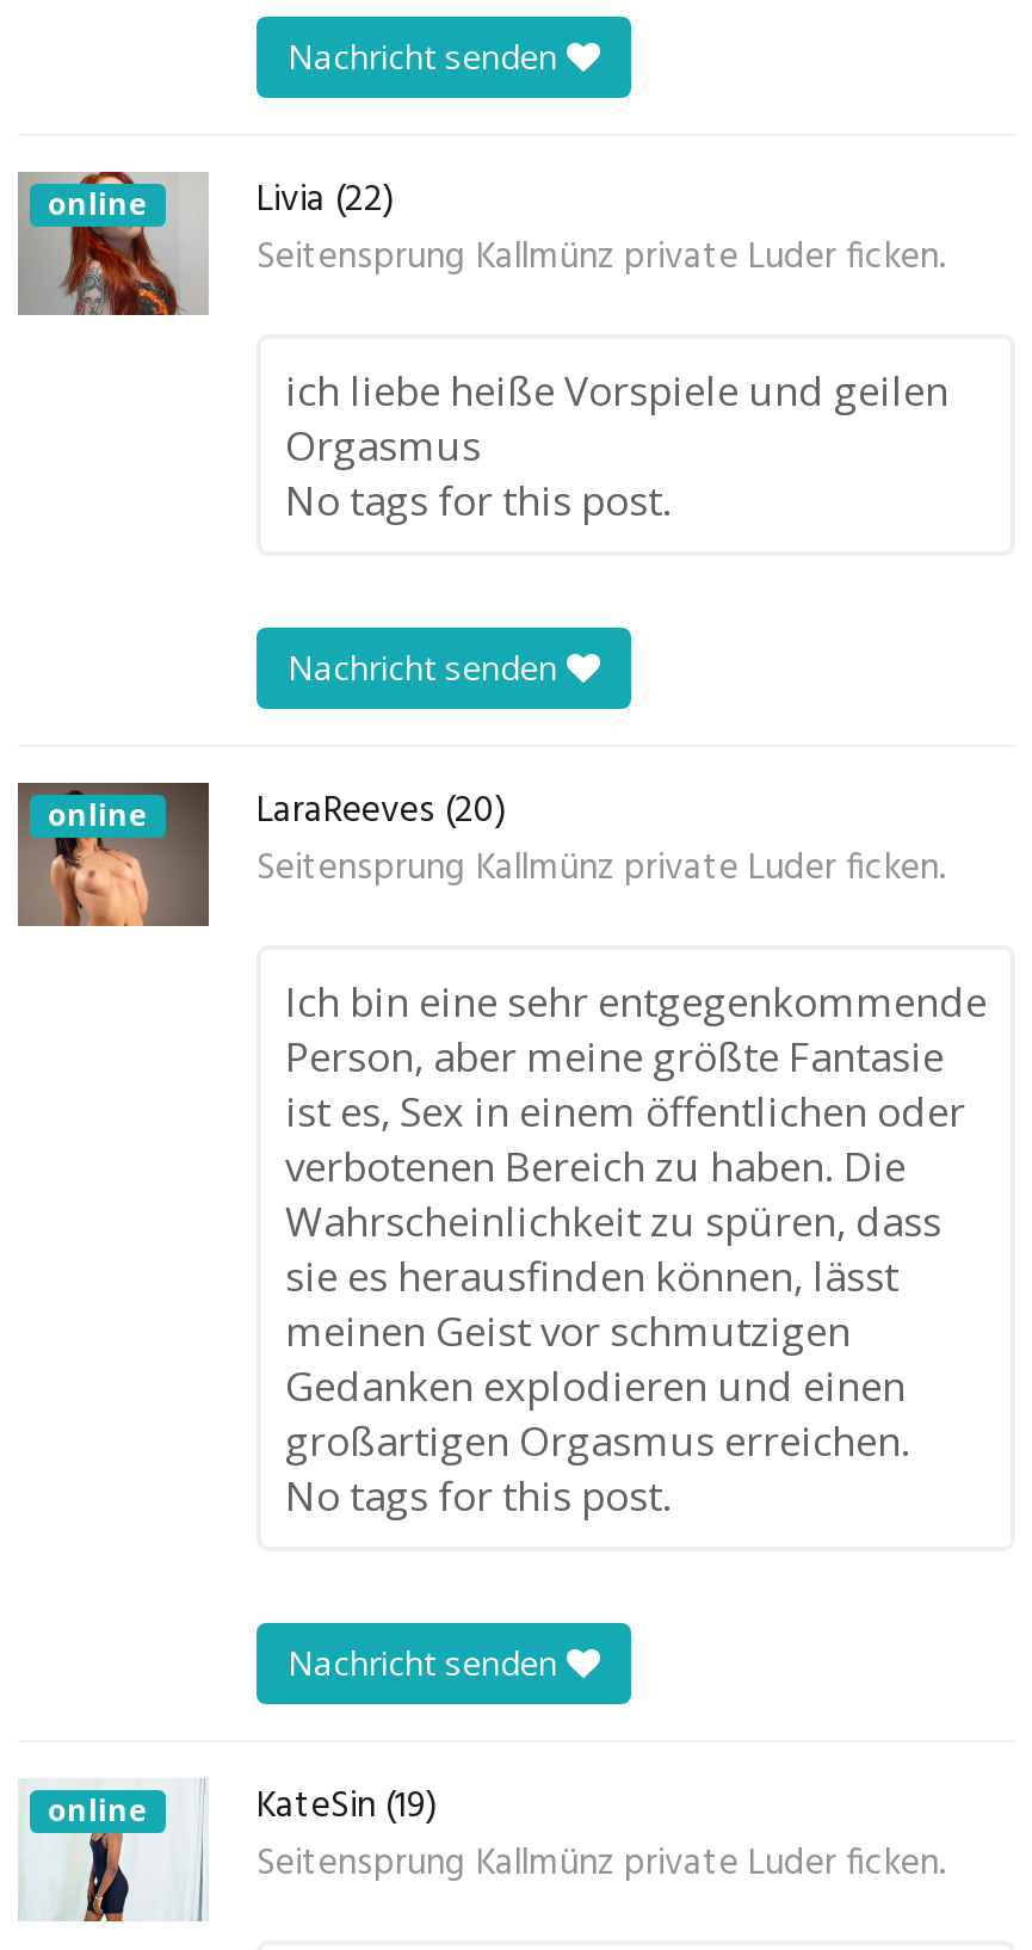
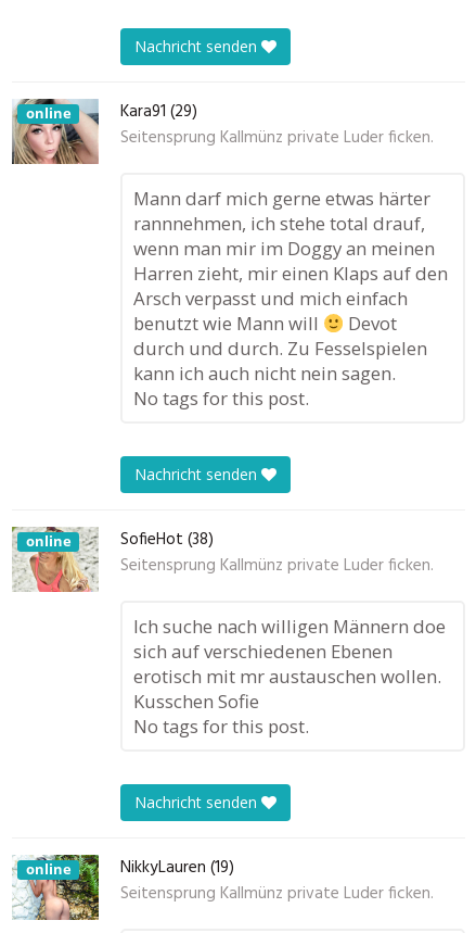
[18,169,395,317] [image] | Livia (22) -> [12,98,197,165] [image] | Kara91 (29)
[285,363,948,473] ich liebe heiße Vorspiele und geilen | Orgasmus -> [133,186,448,386] Mann darf mich gerne etwas härter | rannnehmen, ich stehe total drauf, | wenn man mir im Doggy an meinen | Harren zieht, mir einen Klaps auf den | Arsch verpasst und mich einfach | benutzt wie Mann will | Devot | durch und durch. Zu Fesselspielen | kann ich auch nicht nein sagen.
moved [285,473,672,690] -> [133,386,309,484]: No tags for this post. | Nachricht senden
[18,780,507,928] [image] | LaraReeves (20) -> [12,527,214,592] [image] | SofieHot (38)
moved [48,794,946,897] -> [25,532,434,579]: online | Seitensprung Kallmünz private Luder ficken.
[285,974,987,1468] Ich bin eine sehr entgegenkommende | Person, aber meine größte Fantasie | ist es, Sex in einem öffentlichen oder | verbotenen Bereich zu haben. Die | Wahrscheinlichkeit zu spüren, dass | sie es herausfinden können, lässt | meinen Geist vor schmutzigen | Gedanken explodieren und einen | großartigen Orgasmus erreichen. -> [133,614,446,714] Ich suche nach willigen Männern doe | sich auf verschiedenen Ebenen | erotisch mit mr austauschen wollen. | Kusschen Sofie
[54,1778,438,1921] [image] | KateSin (19) -> [22,854,234,921] [image] | NikkyLauren (19)

